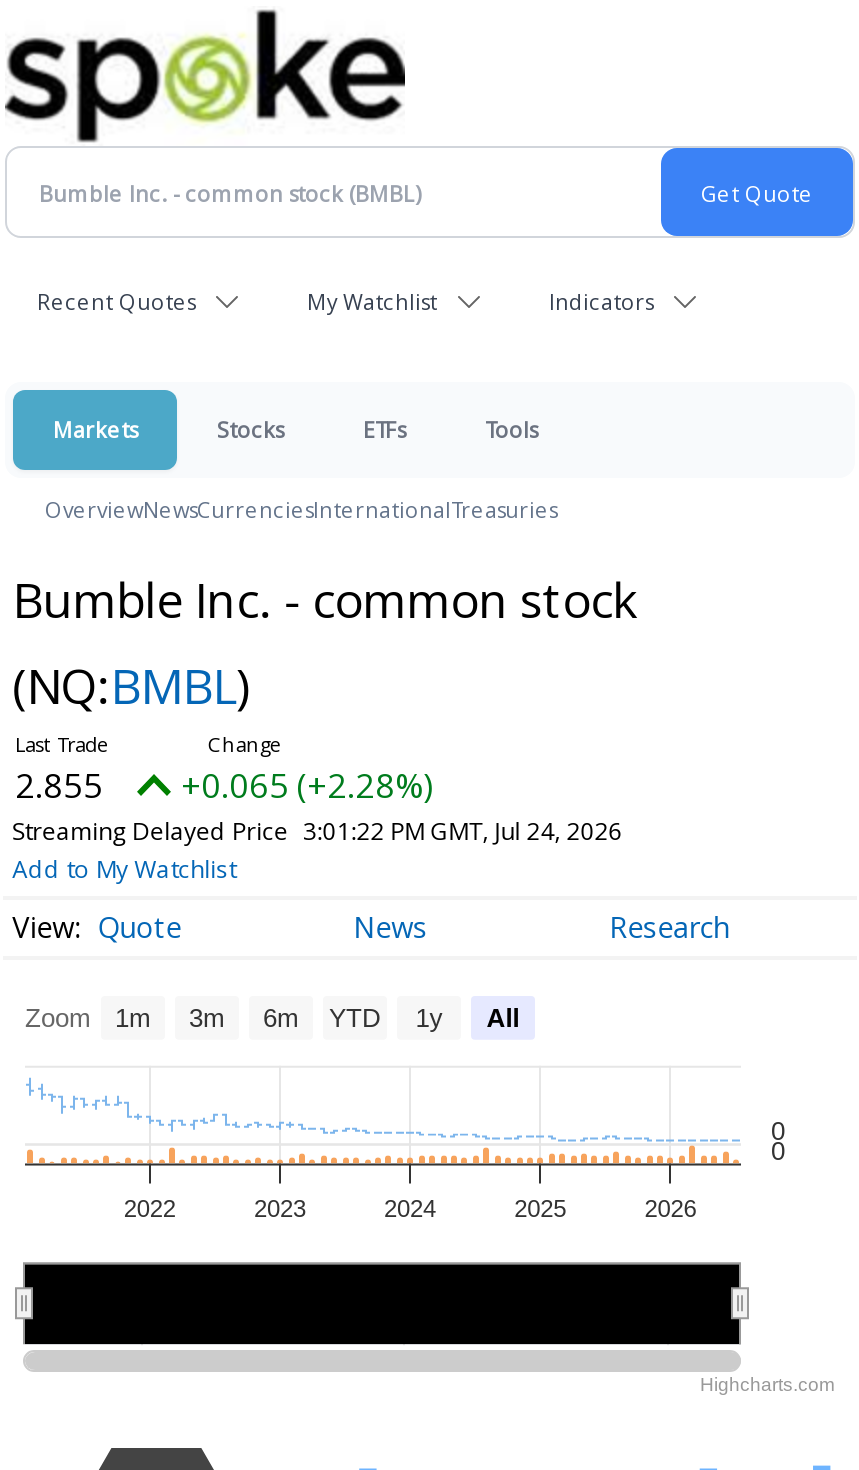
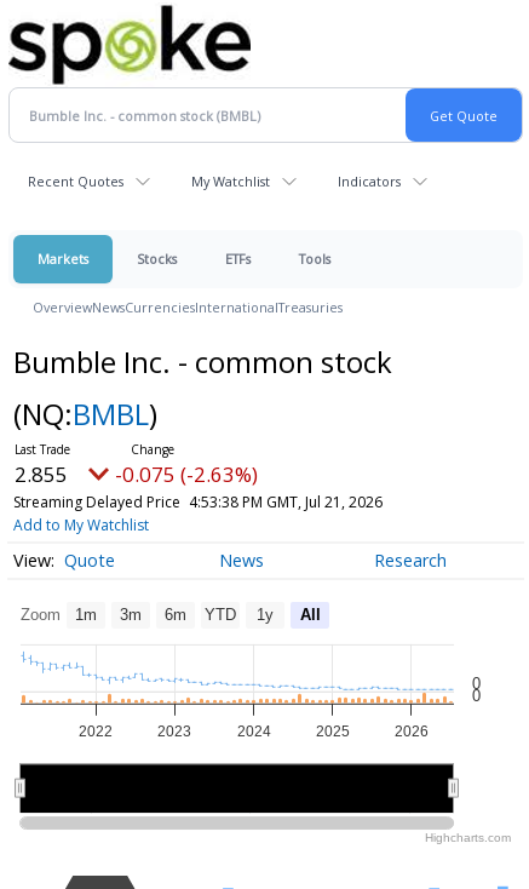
[15,762,433,808] 2.855 +0.065 (+2.28%) -> [15,460,258,488] 2.855 -0.075 (-2.63%)
[12,814,623,848] Streaming Delayed Price 3:01:22 PM GMT, Jul 24, 2026 -> [13,492,382,512] Streaming Delayed Price 4:53:38 PM GMT, Jul 21, 2026

